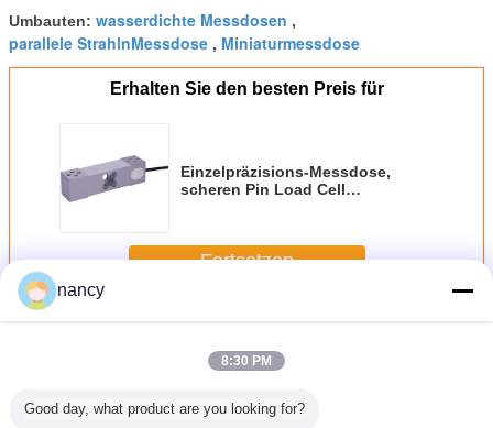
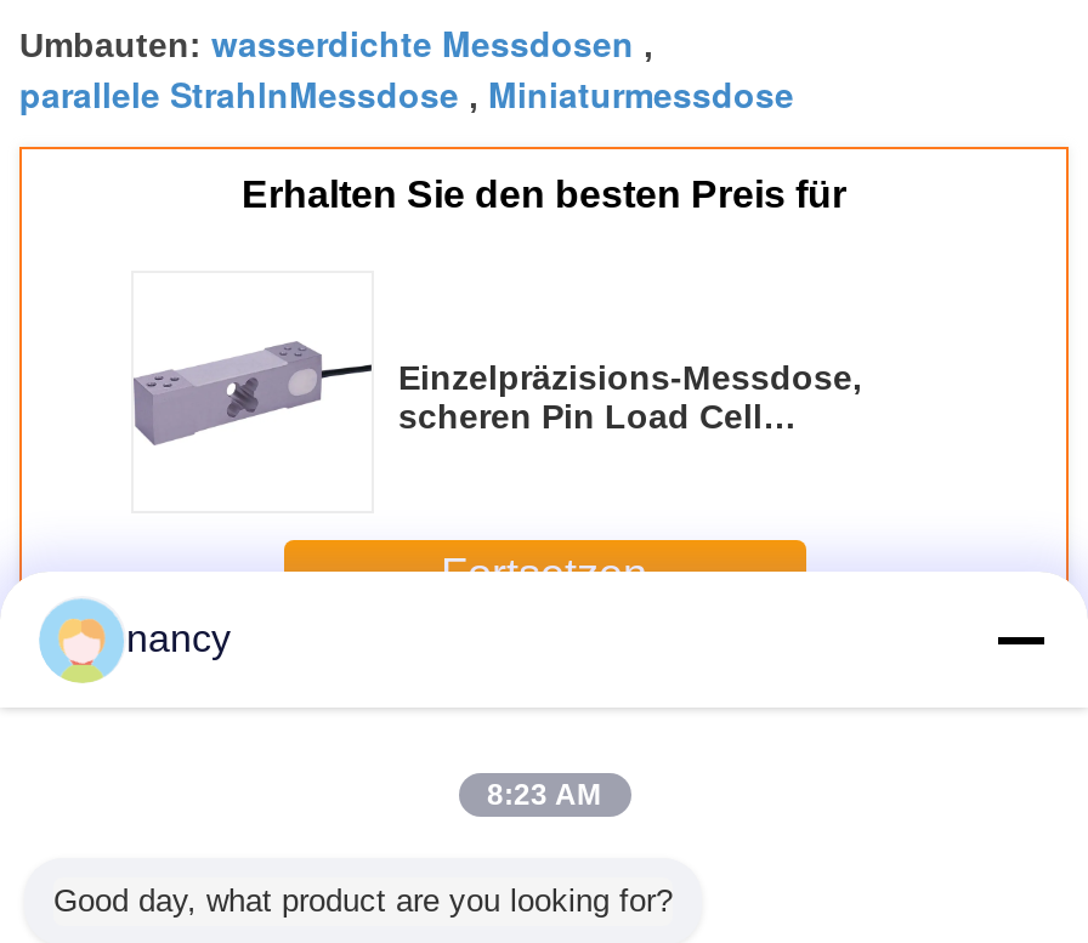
[221,353,272,369] 8:30 PM -> [487,778,601,812] 8:23 AM

